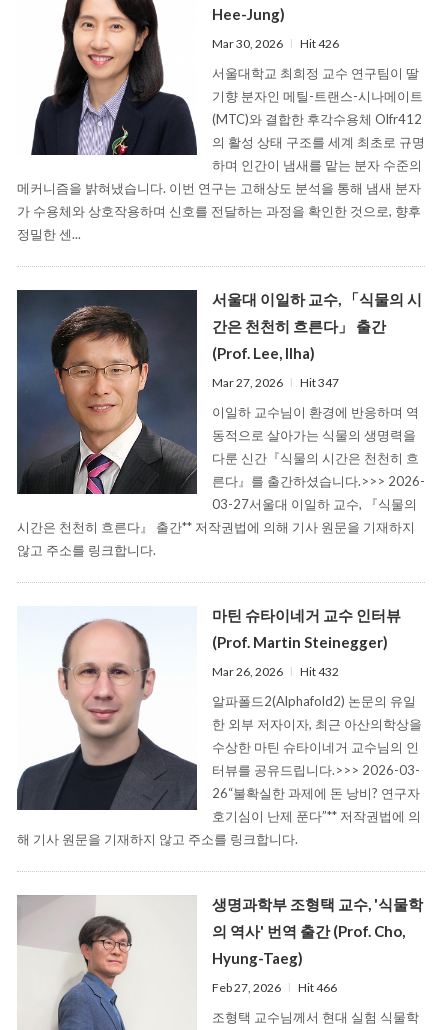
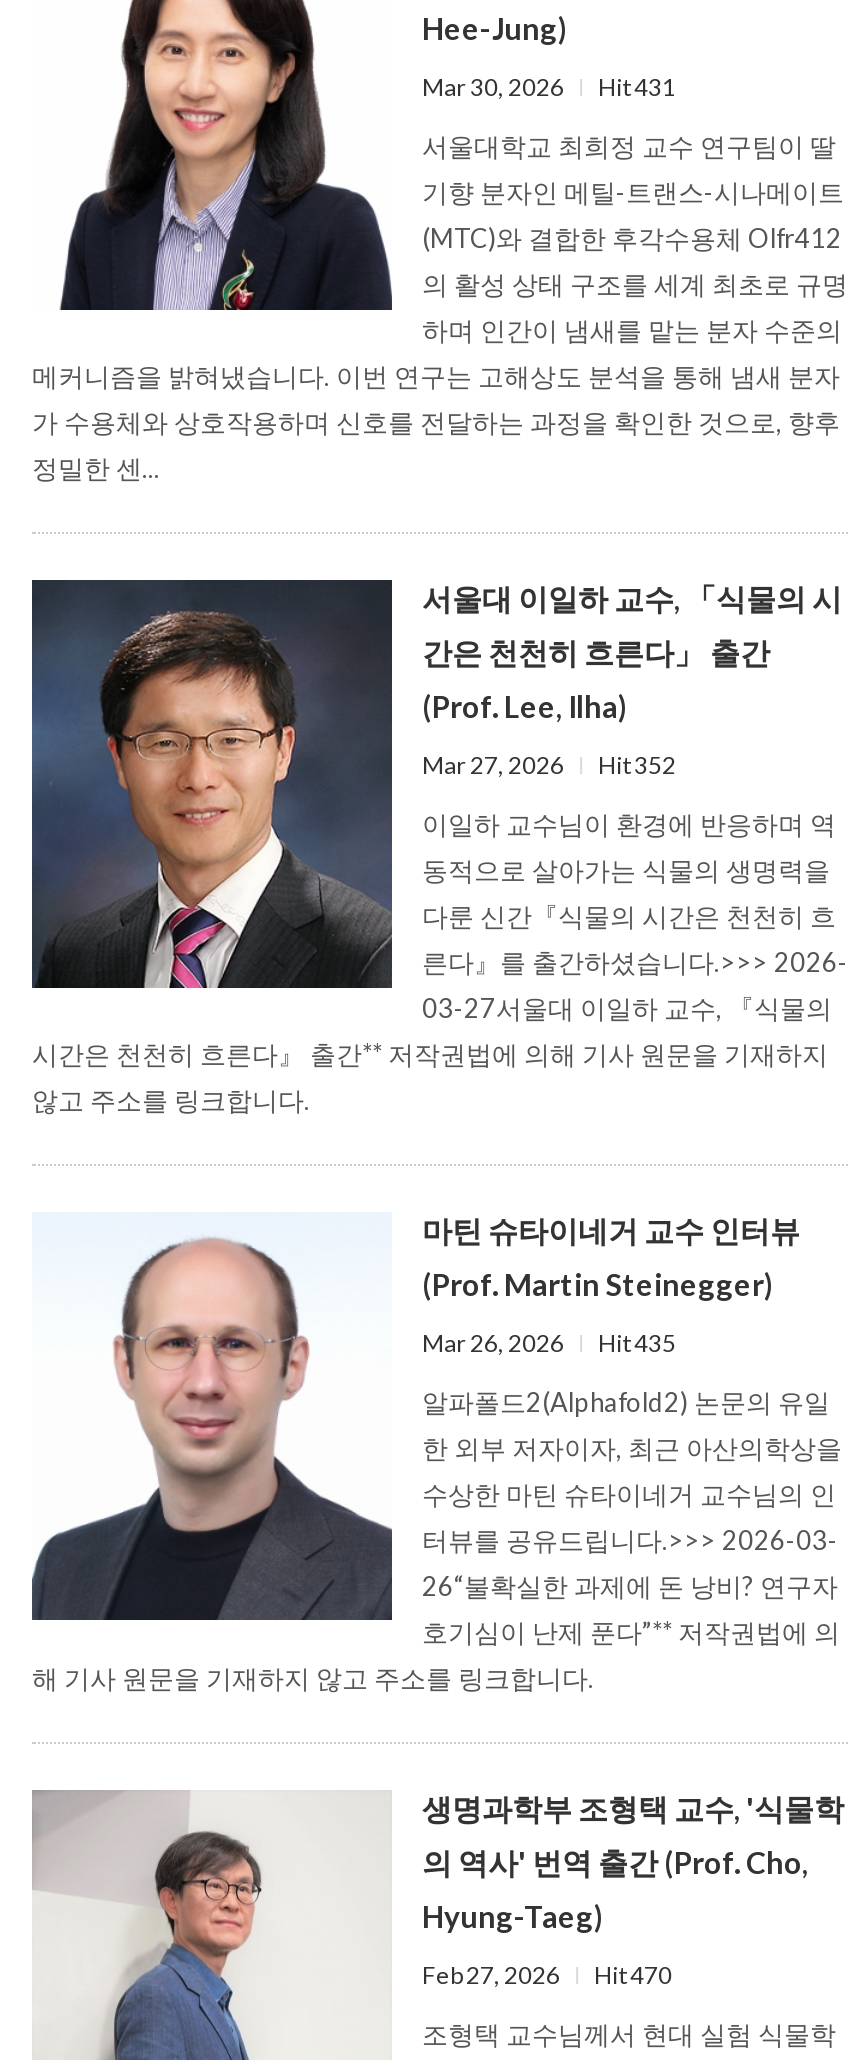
[212,36,339,51] Mar 30, 2026 l Hit 426 -> [422,72,676,102] Mar 30, 2026 l Hit 431
[212,375,339,390] Mar 27, 2026 l Hit 347 -> [422,750,676,780] Mar 27, 2026 l Hit 352
[212,664,339,679] Mar 26, 2026 l Hit 432 -> [422,1328,676,1358] Mar 26, 2026 l Hit 435
[212,980,337,995] Feb 27, 2026 l Hit 466 -> [422,1960,672,1990] Feb 27, 2026 l Hit 470

